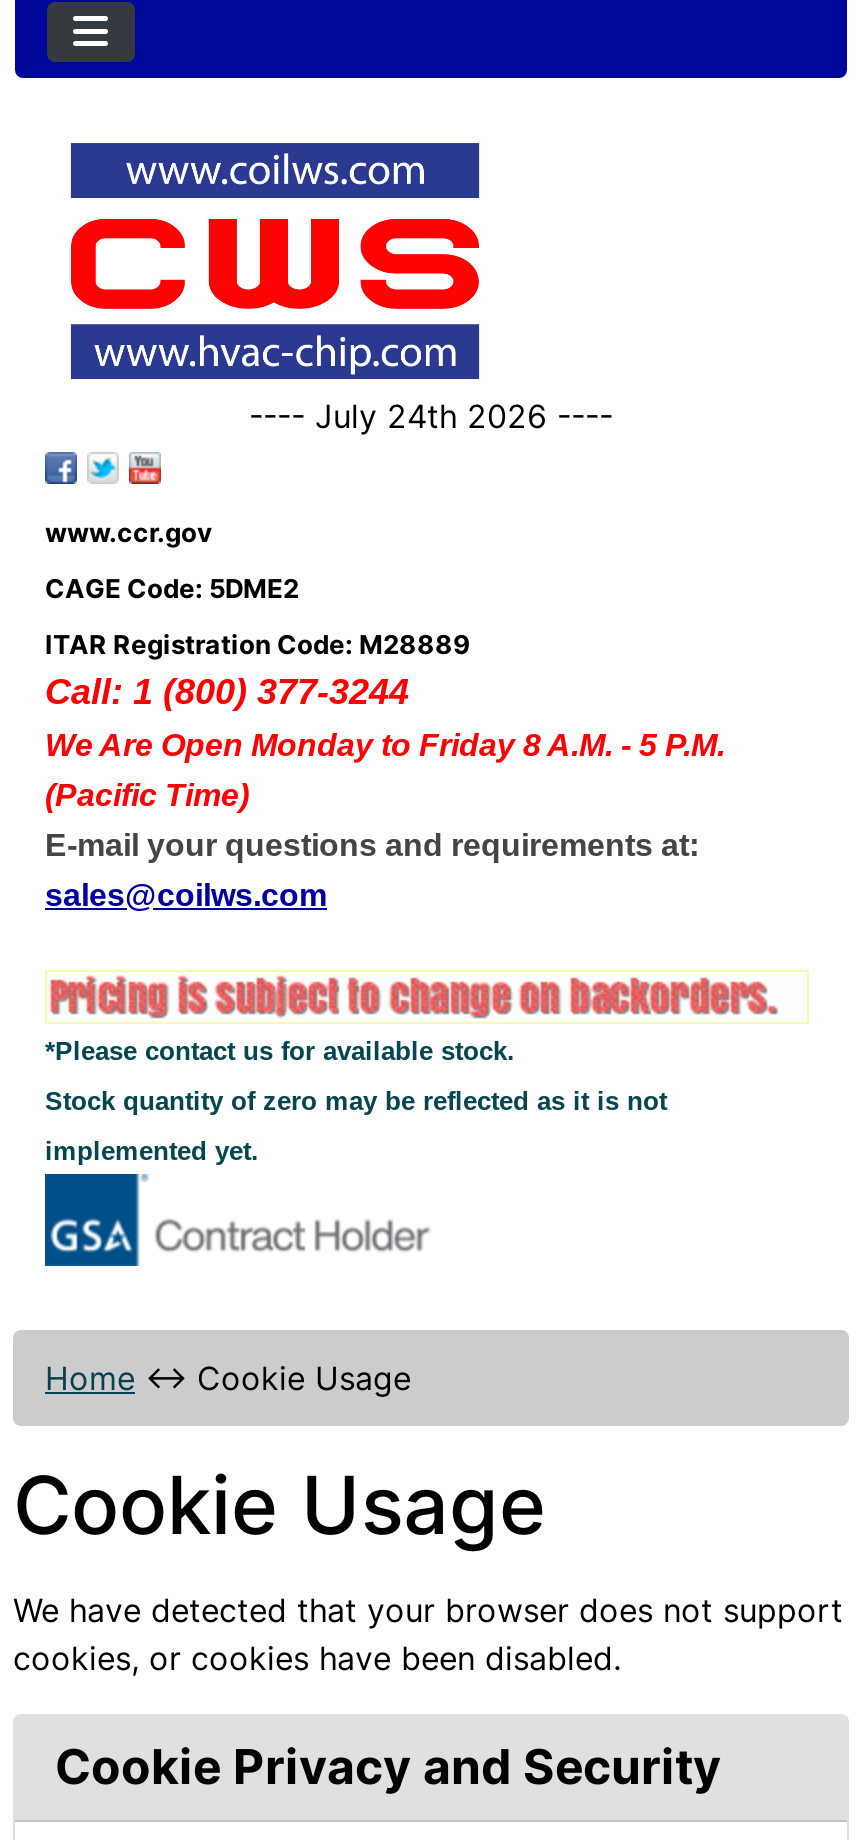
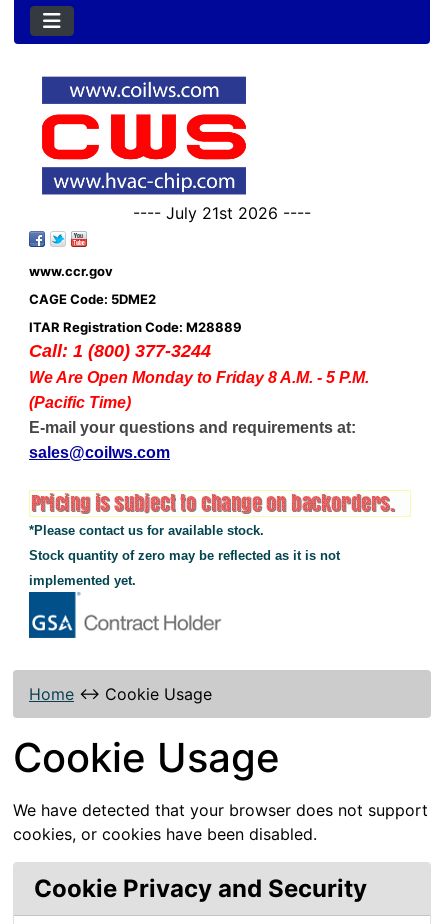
[249,397,613,437] ---- July 24th 2026 ---- -> [133,203,311,223] ---- July 21st 2026 ----

